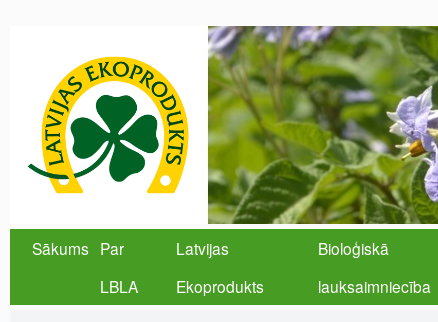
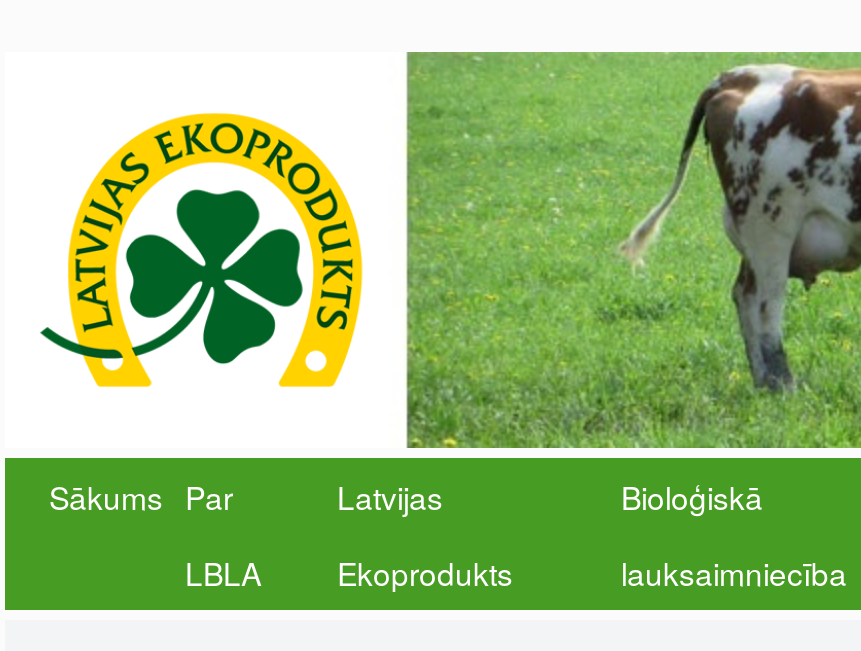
[207,26,435,224] [image] -> [401,52,855,448] [image]

